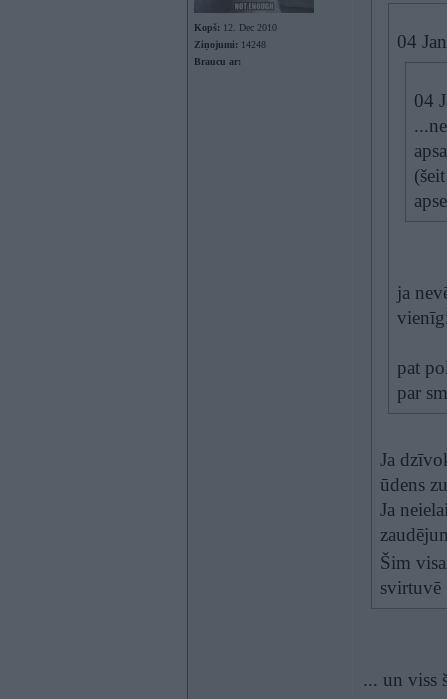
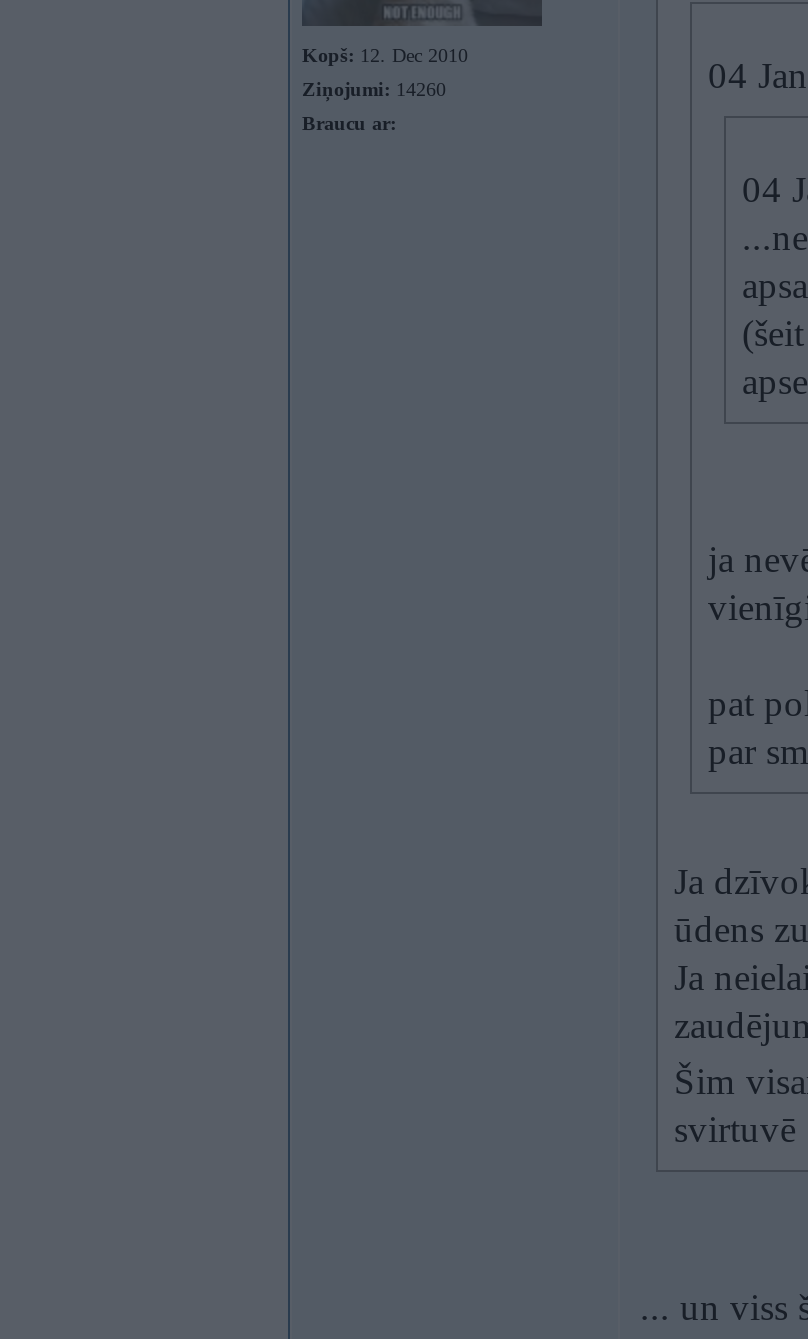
[194,39,266,50] Ziņojumi: 14248 -> [302,78,446,100] Ziņojumi: 14260

